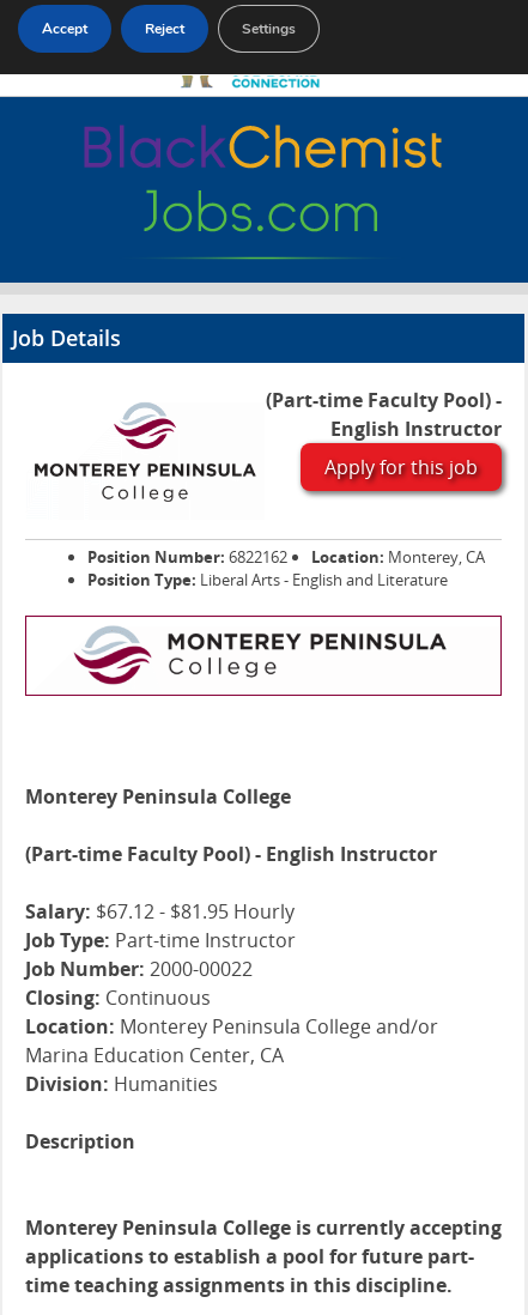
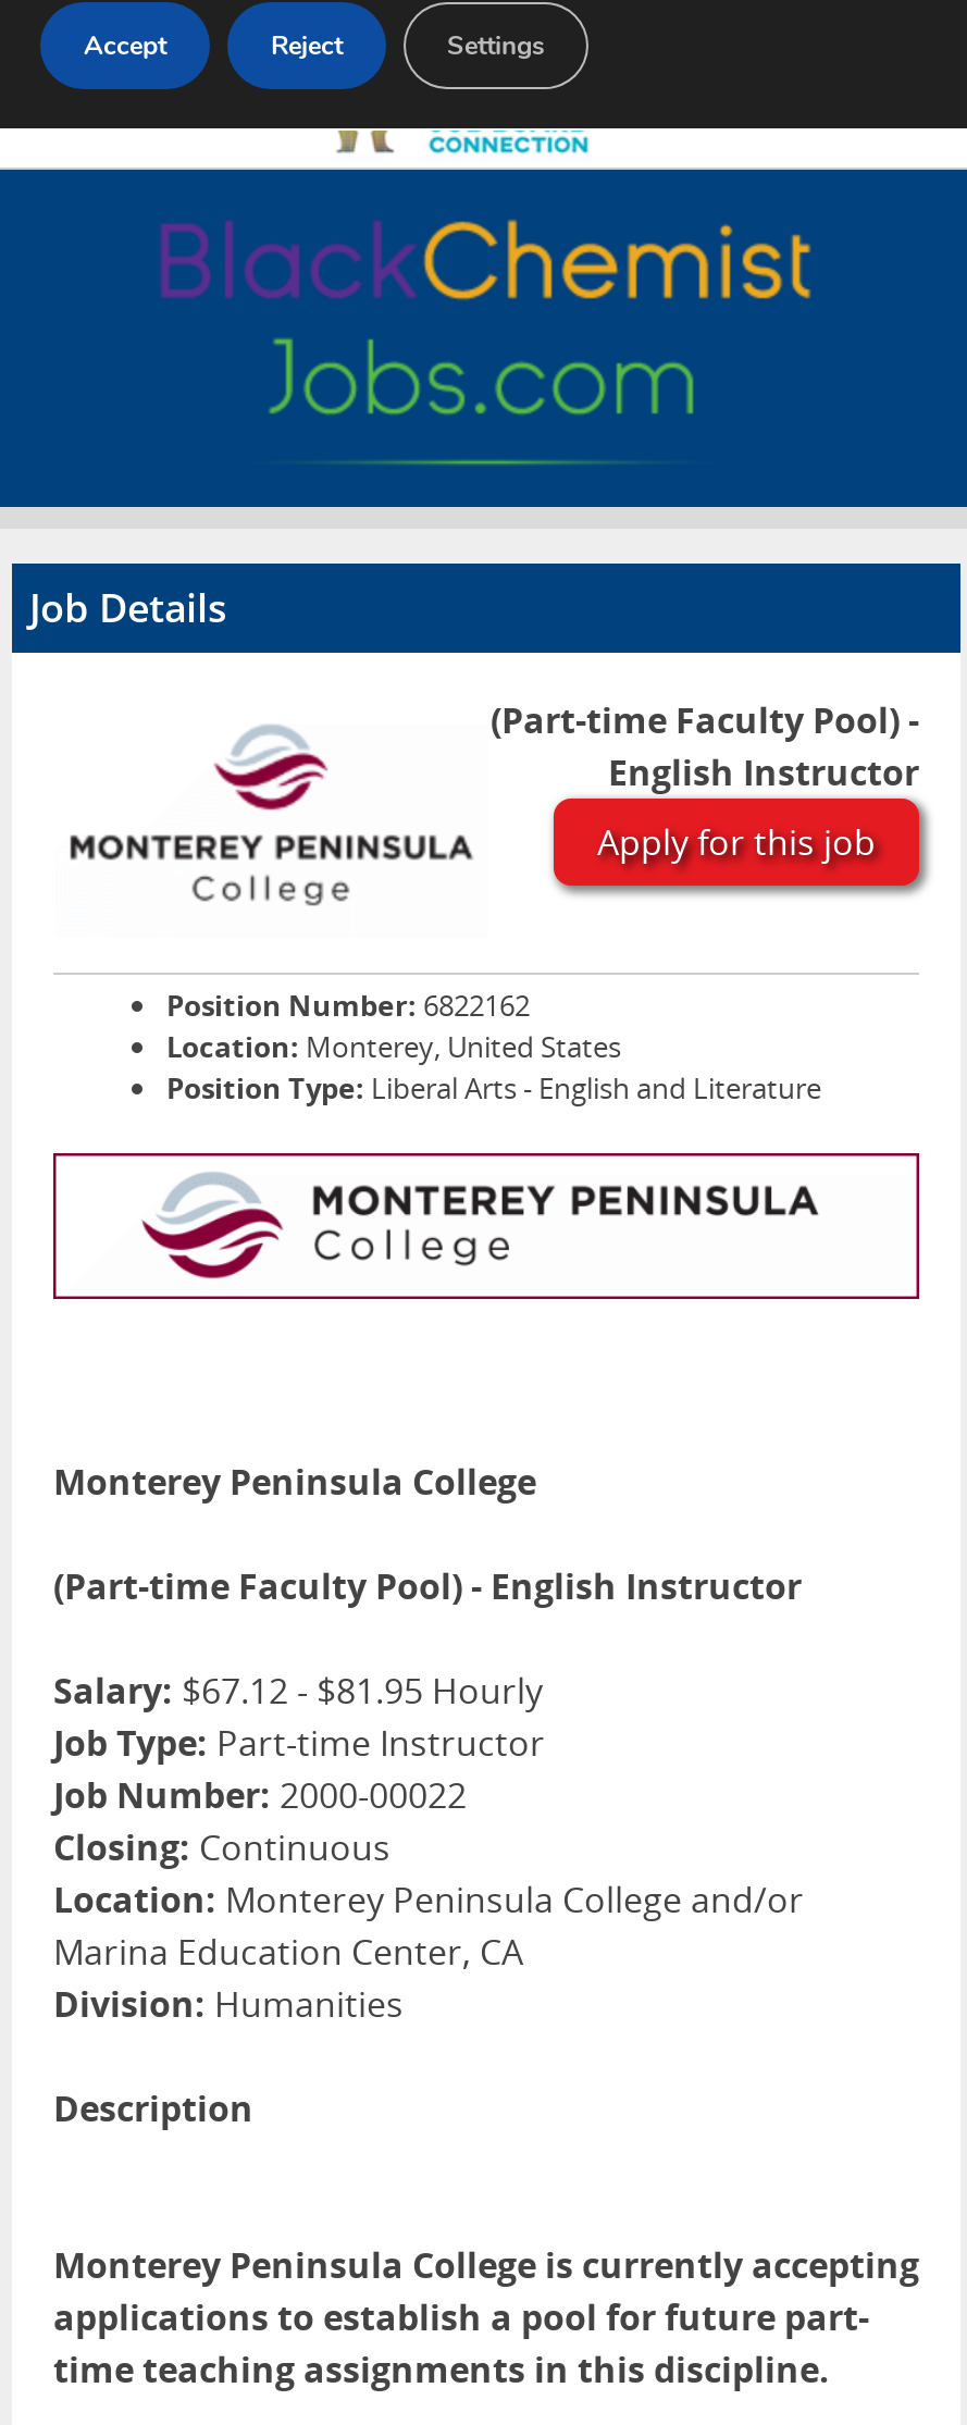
[311,546,485,568] Location: Monterey, CA -> [166,1027,621,1066] Location: Monterey, United States

